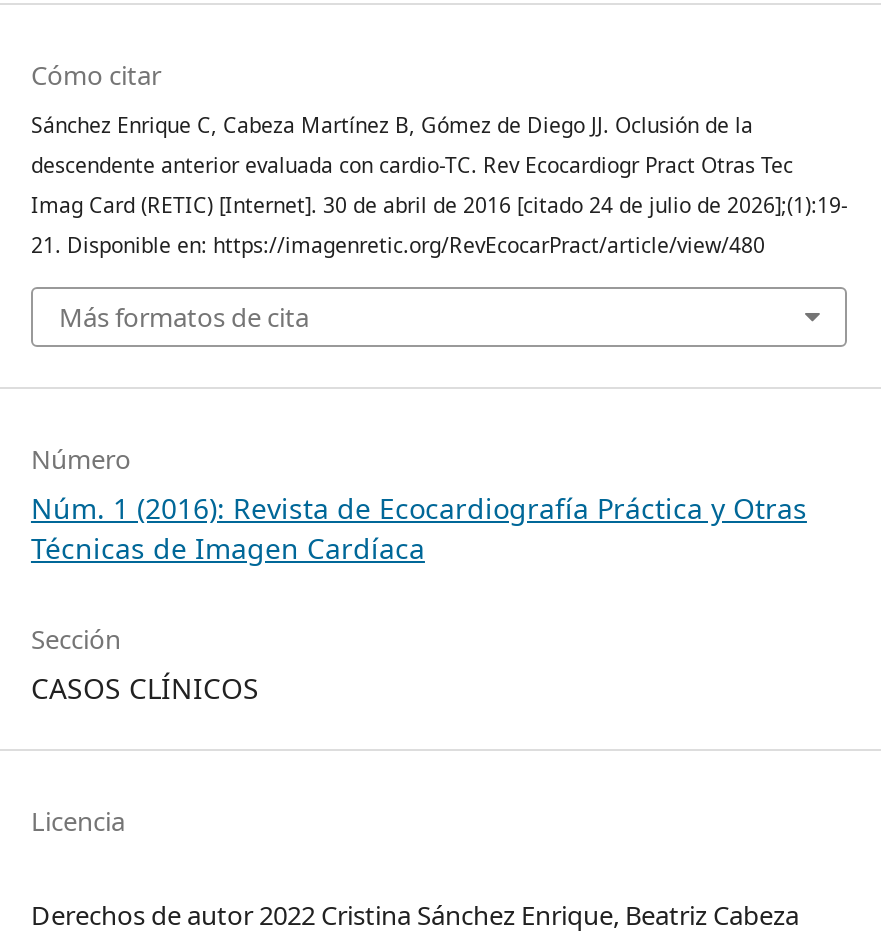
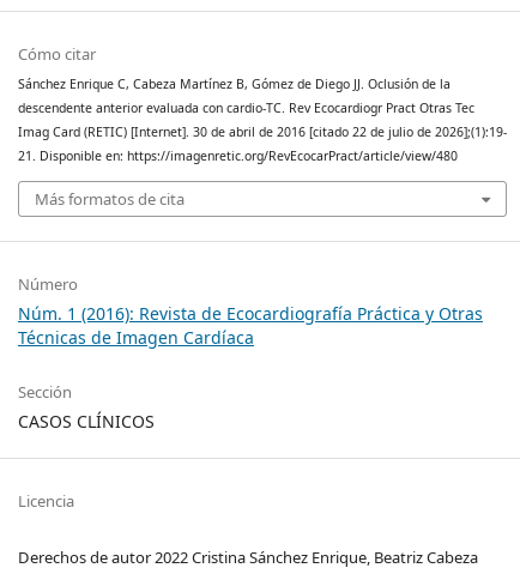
[31,192,847,220] Imag Card (RETIC) [Internet]. 30 de abril de 2016 [citado 24 de julio de 2026];(1):19- -> [18,124,507,141] Imag Card (RETIC) [Internet]. 30 de abril de 2016 [citado 22 de julio de 2026];(1):19-

